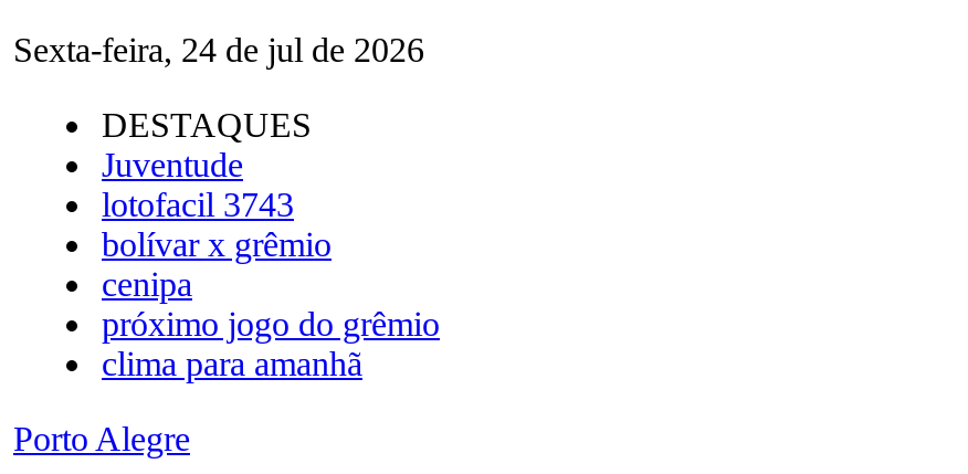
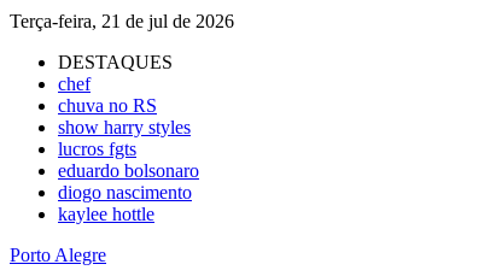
[13,31,424,69] Sexta-feira, 24 de jul de 2026 -> [10,11,234,31] Terça-feira, 21 de jul de 2026
[102,146,440,382] Juventude | lotofacil 3743 | bolívar x grêmio | cenipa | próximo jogo do grêmio | clima para amanhã -> [58,74,199,224] chef | chuva no RS | show harry styles | lucros fgts | eduardo bolsonaro | diogo nascimento | kaylee hottle

